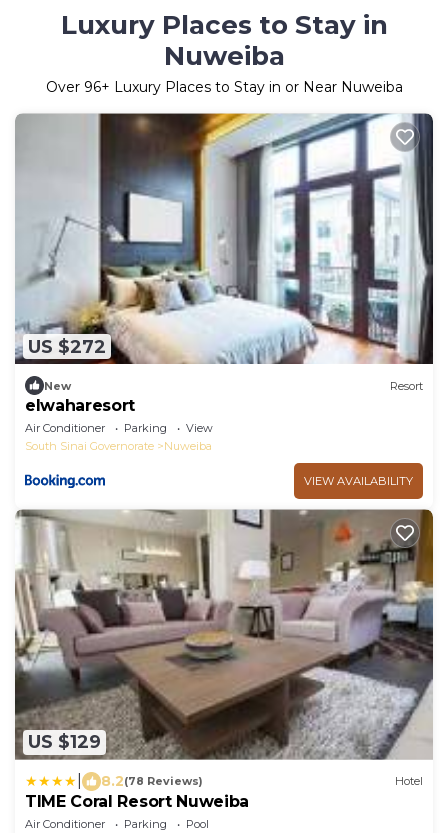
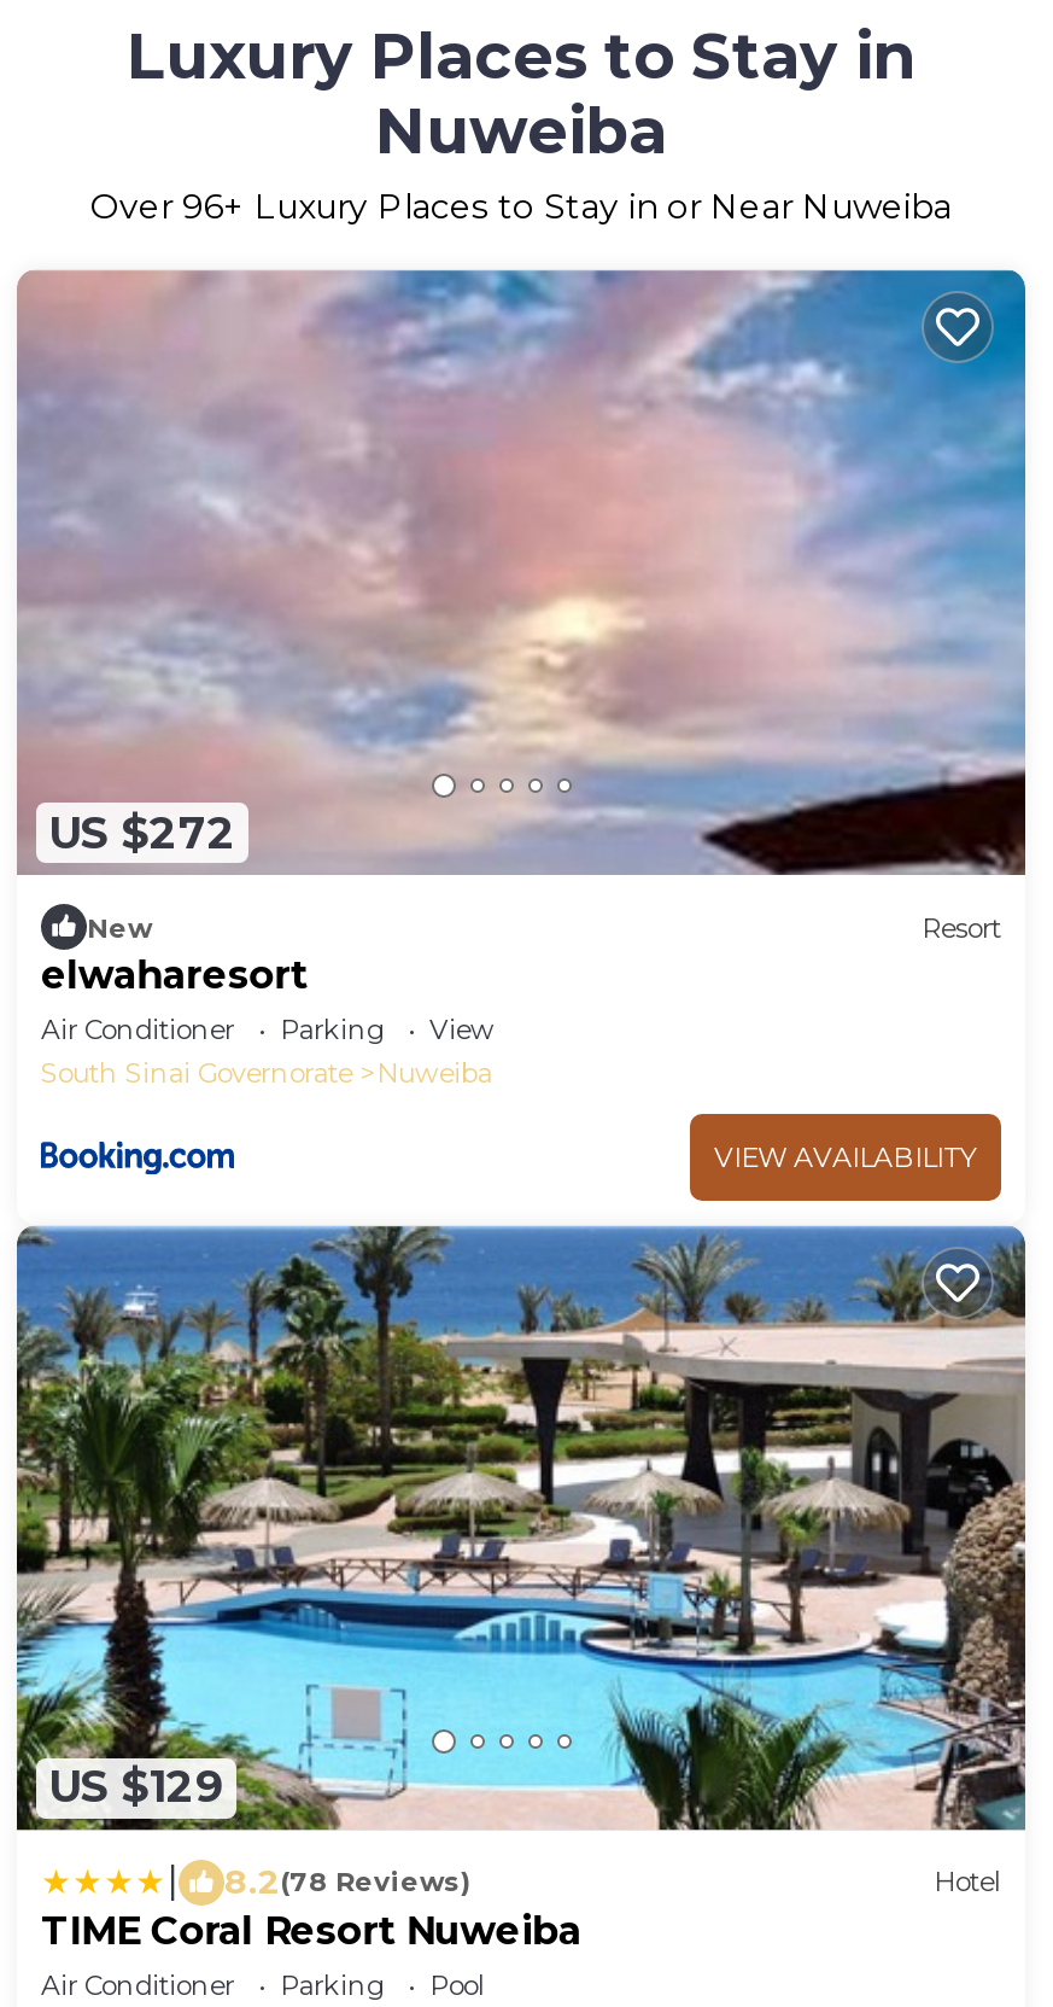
[15,112,434,364] [image] -> [17,269,1028,877] [image]
[14,508,434,760] [image] -> [14,1225,1028,1831] [image]

